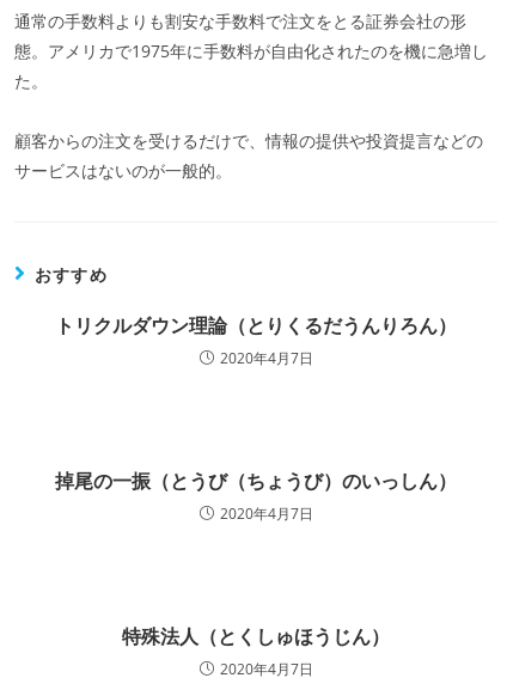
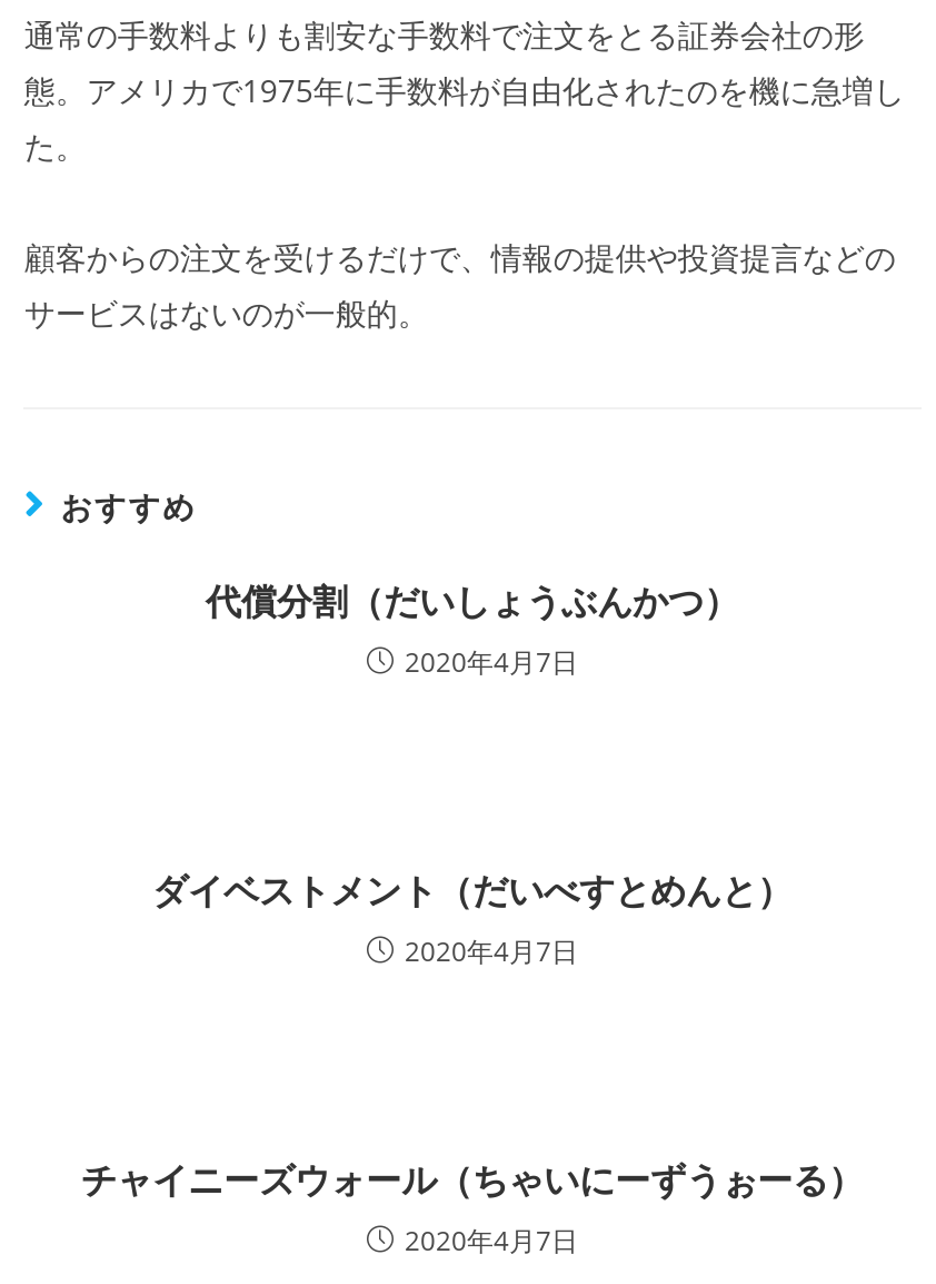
[55,312,457,338] トリクルダウン理論（とりくるだうんりろん） -> [206,576,739,625] 代償分割（だいしょうぶんかつ）
[55,468,457,494] 掉尾の一振（とうび（ちょうび）のいっしん） -> [152,866,793,915] ダイベストメント（だいべすとめんと）
[122,623,390,649] 特殊法人（とくしゅほうじん） -> [81,1155,864,1204] チャイニーズウォール（ちゃいにーずうぉーる）

